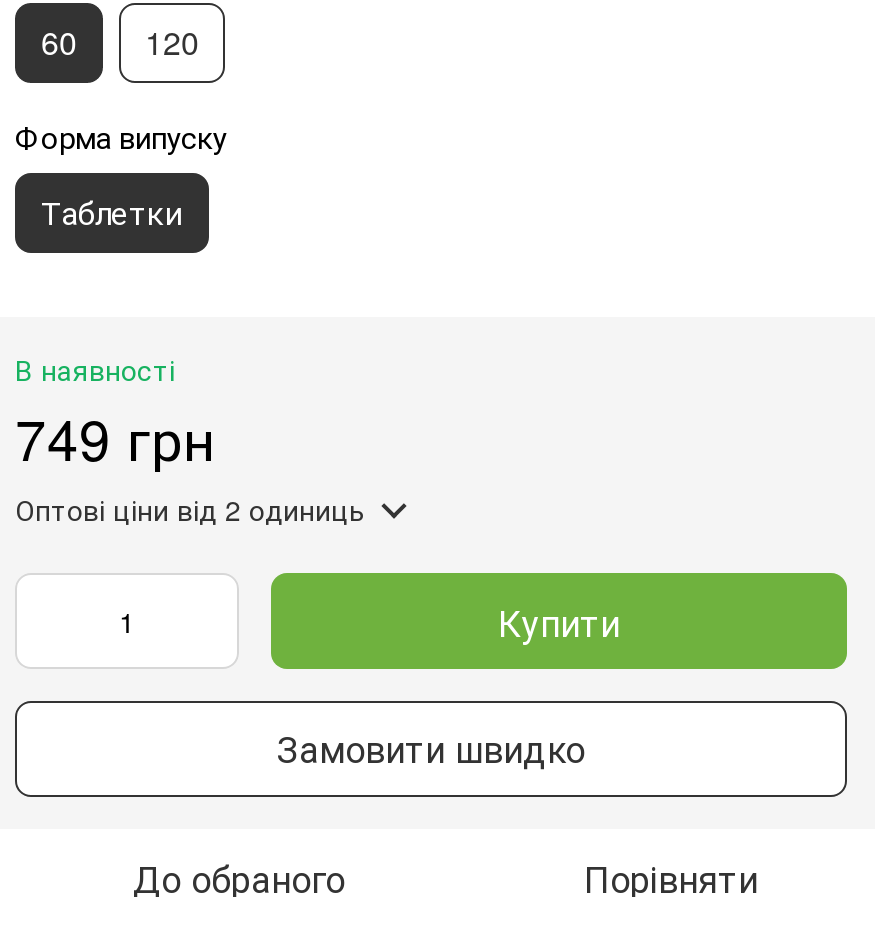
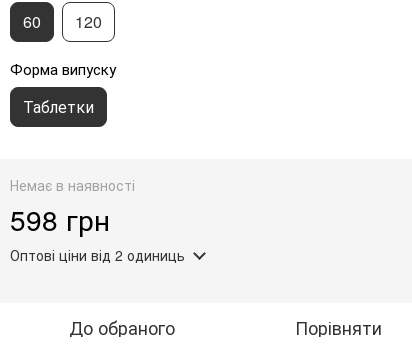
[15,348,215,476] В наявності | 749 грн -> [10,175,135,239] Немає в наявності | 598 грн
[277,594,620,773] Купити | Замовити швидко -> none

